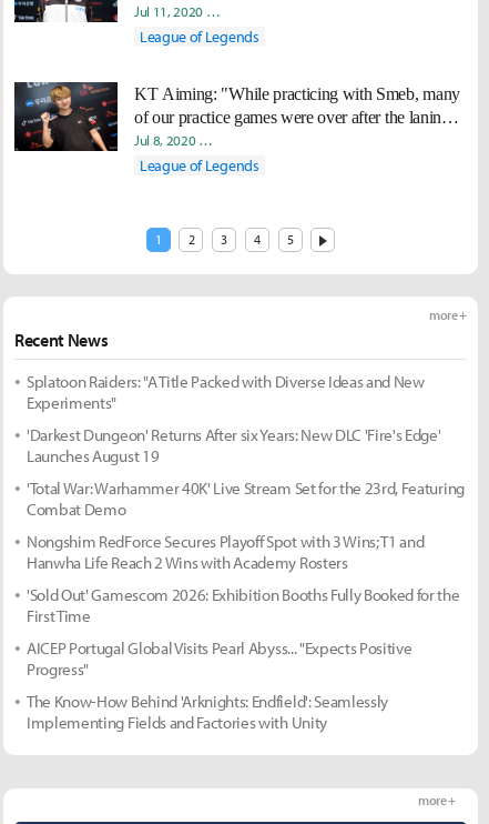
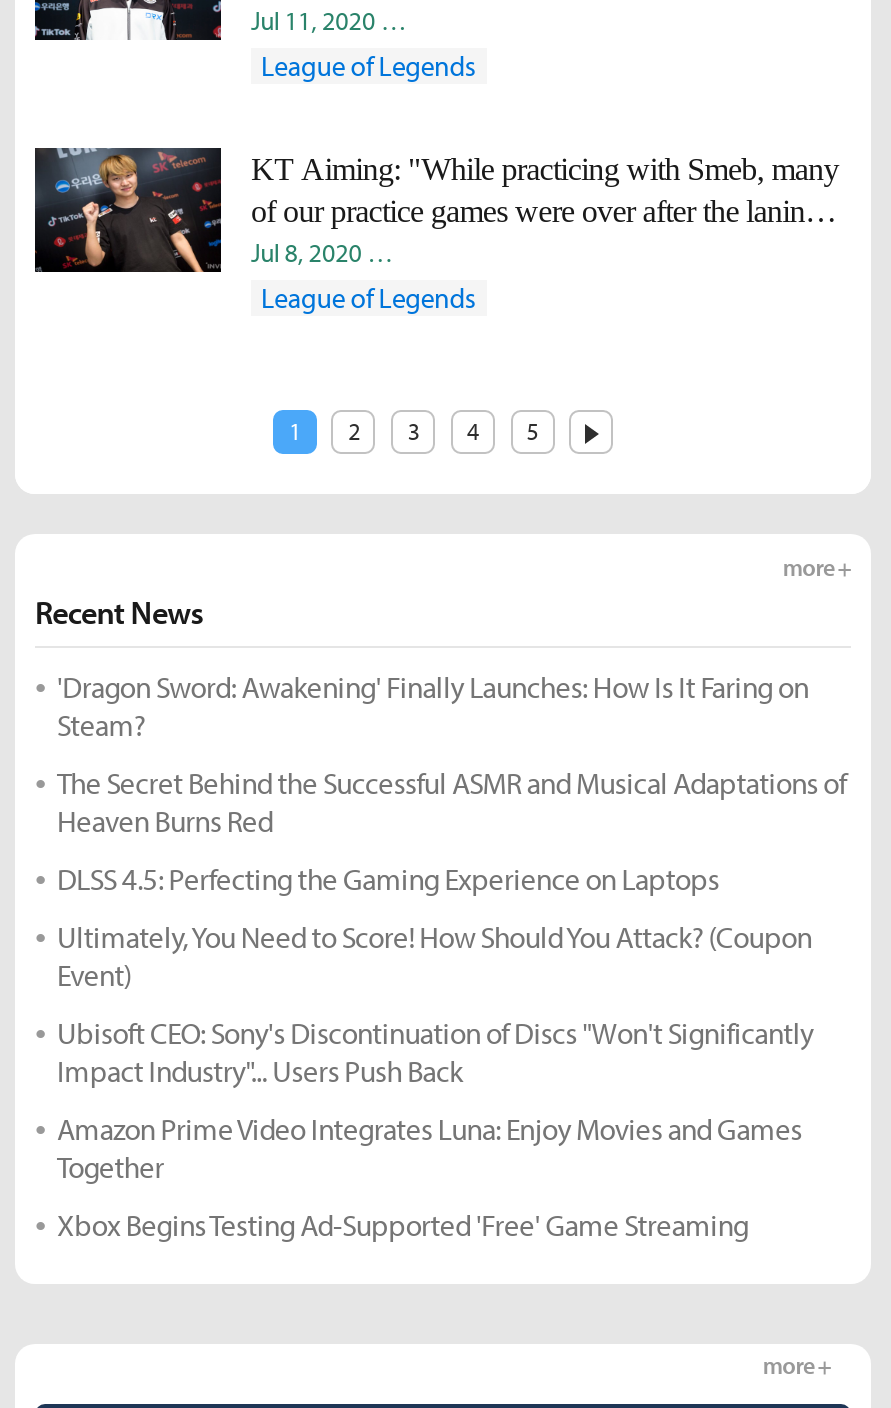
[27,371,424,413] Splatoon Raiders: "A Title Packed with Diverse Ideas and New | Experiments" -> [57,668,809,744] 'Dragon Sword: Awakening' Finally Launches: How Is It Faring on | Steam?
[27,424,441,466] 'Darkest Dungeon' Returns After six Years: New DLC 'Fire's Edge' | Launches August 19 -> [57,764,846,840] The Secret Behind the Successful ASMR and Musical Adaptations of | Heaven Burns Red
[27,478,464,520] 'Total War: Warhammer 40K' Live Stream Set for the 23rd, Featuring | Combat Demo -> [57,860,719,898] DLSS 4.5: Perfecting the Gaming Experience on Laptops
[27,531,424,573] Nongshim RedForce Secures Playoff Spot with 3 Wins; T1 and | Hanwha Life Reach 2 Wins with Academy Rosters -> [57,918,812,994] Ultimately, You Need to Score! How Should You Attack? (Coupon | Event)
[27,584,460,626] 'Sold Out' Gamescom 2026: Exhibition Booths Fully Booked for the | First Time -> [57,1014,813,1090] Ubisoft CEO: Sony's Discontinuation of Discs "Won't Significantly | Impact Industry"... Users Push Back
[27,637,412,680] AICEP Portugal Global Visits Pearl Abyss... "Expects Positive | Progress" -> [57,1110,802,1186] Amazon Prime Video Integrates Luna: Enjoy Movies and Games | Together
[27,691,388,733] The Know-How Behind 'Arknights: Endfield': Seamlessly | Implementing Fields and Factories with Unity -> [57,1206,748,1244] Xbox Begins Testing Ad-Supported 'Free' Game Streaming

